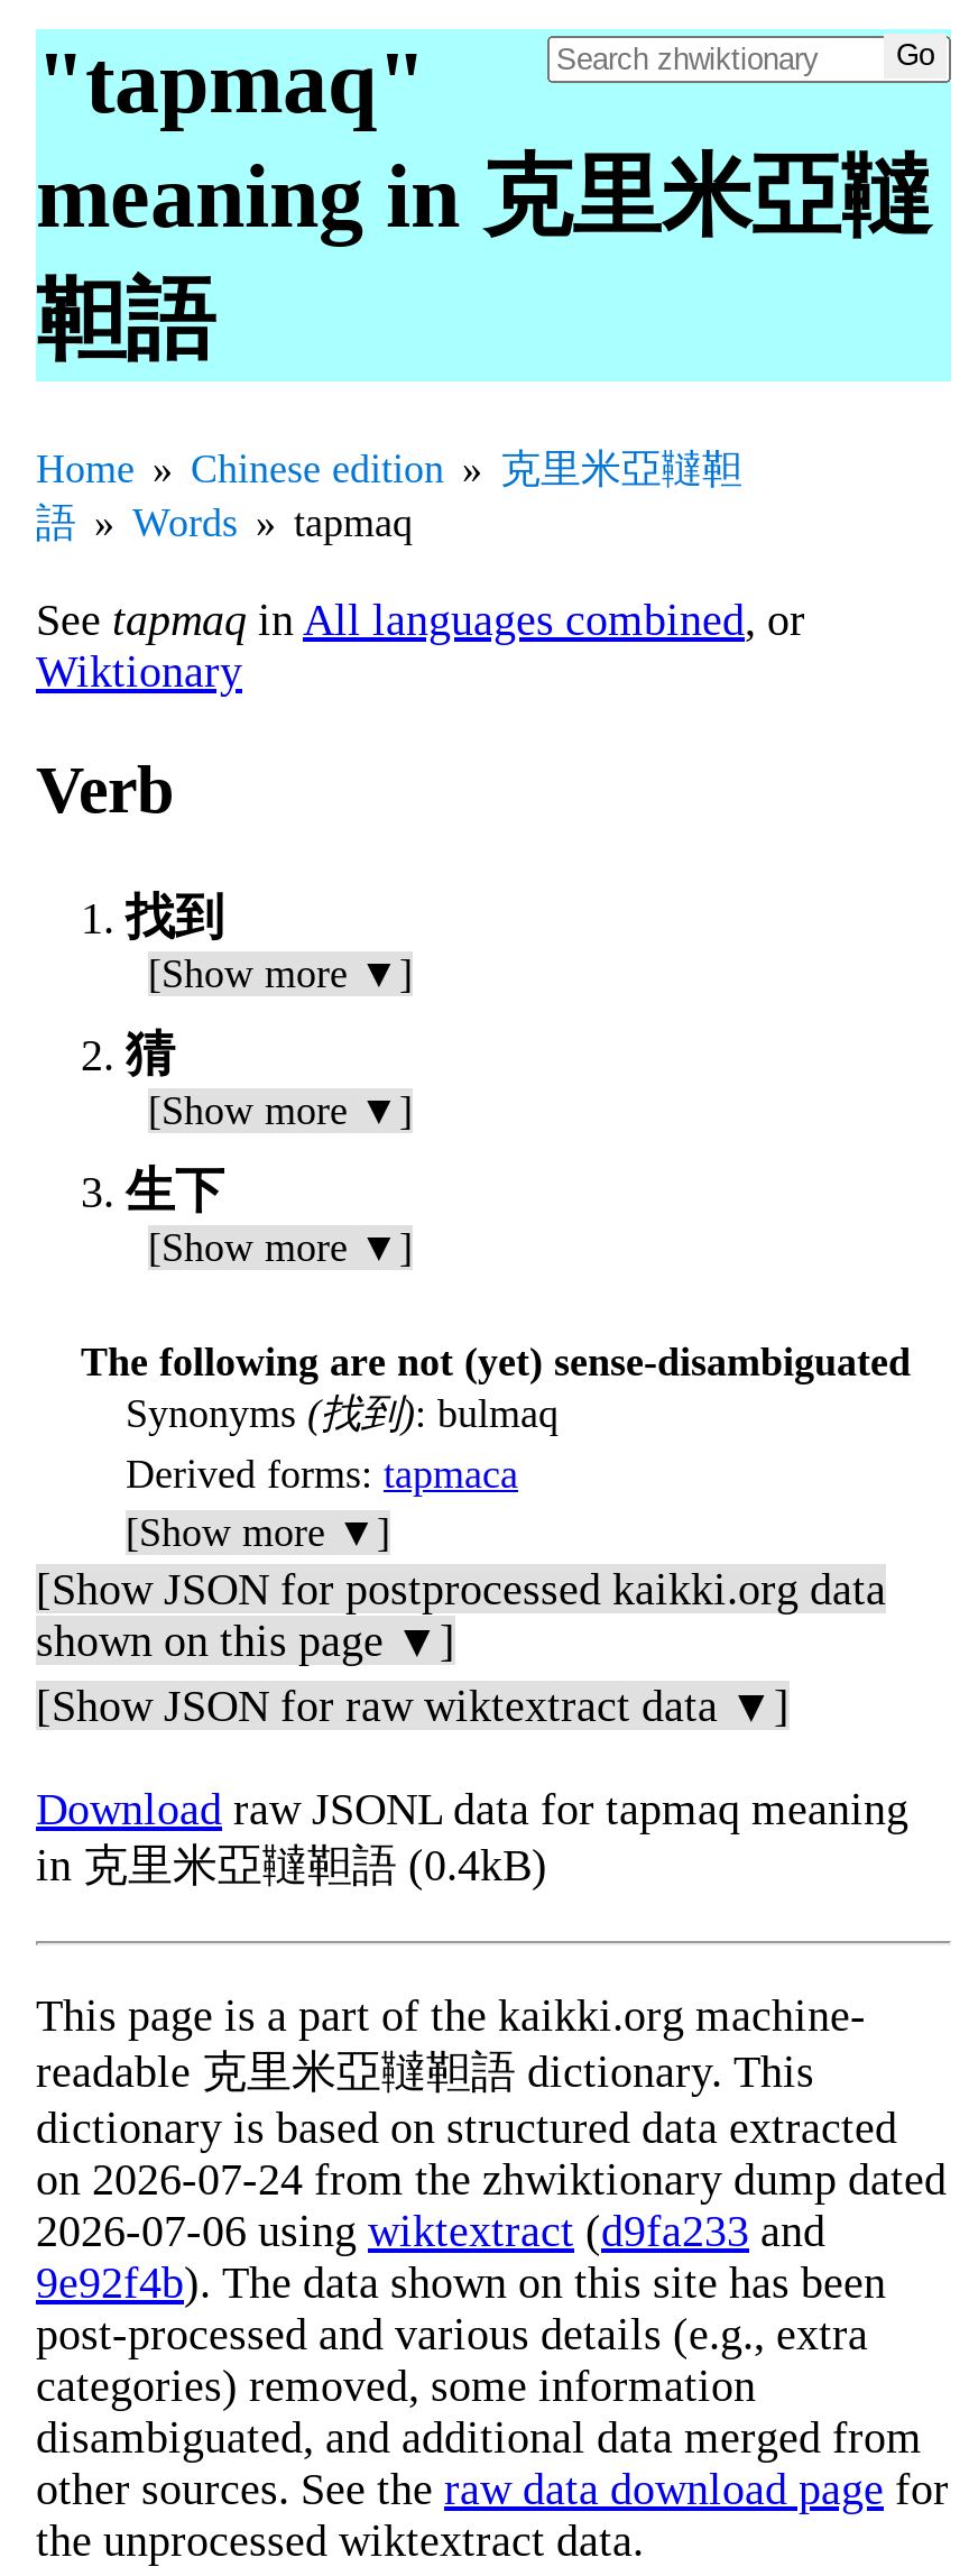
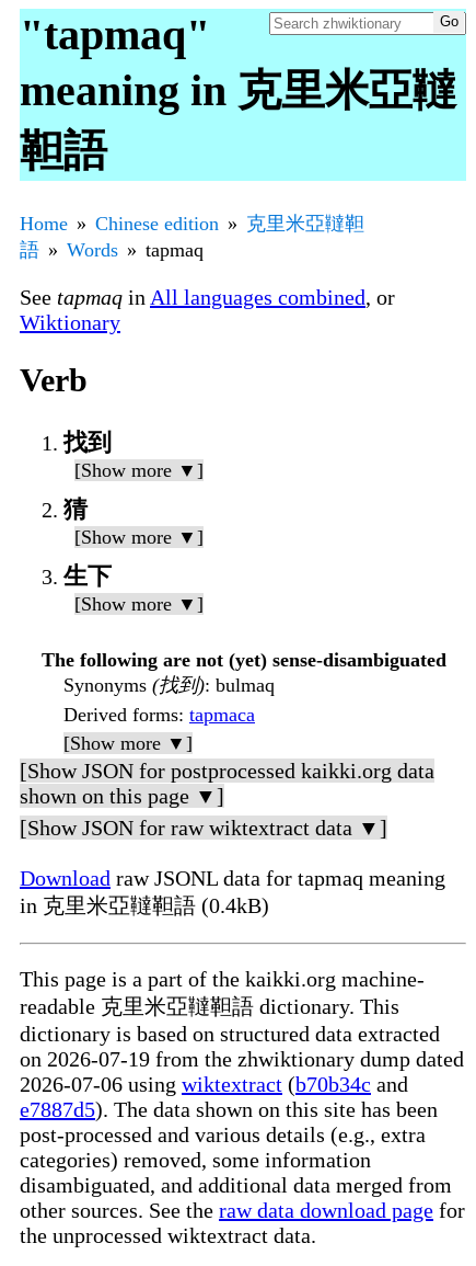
[36,2155,947,2204] on 2026-07-24 from the zhwiktionary dump dated -> [20,1047,464,1071] on 2026-07-19 from the zhwiktionary dump dated
[36,2207,825,2256] 2026-07-06 using wiktextract (d9fa233 and -> [20,1072,408,1097] 2026-07-06 using wiktextract (b70b34c and
[36,2258,886,2308] 9e92f4b). The data shown on this site has been -> [20,1098,438,1122] e7887d5). The data shown on this site has been

